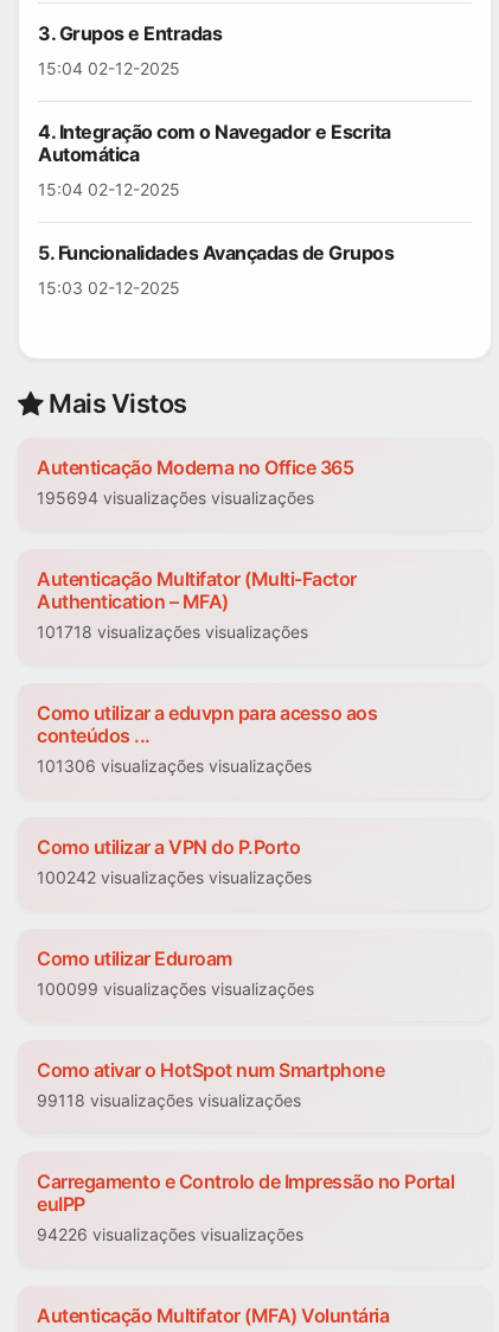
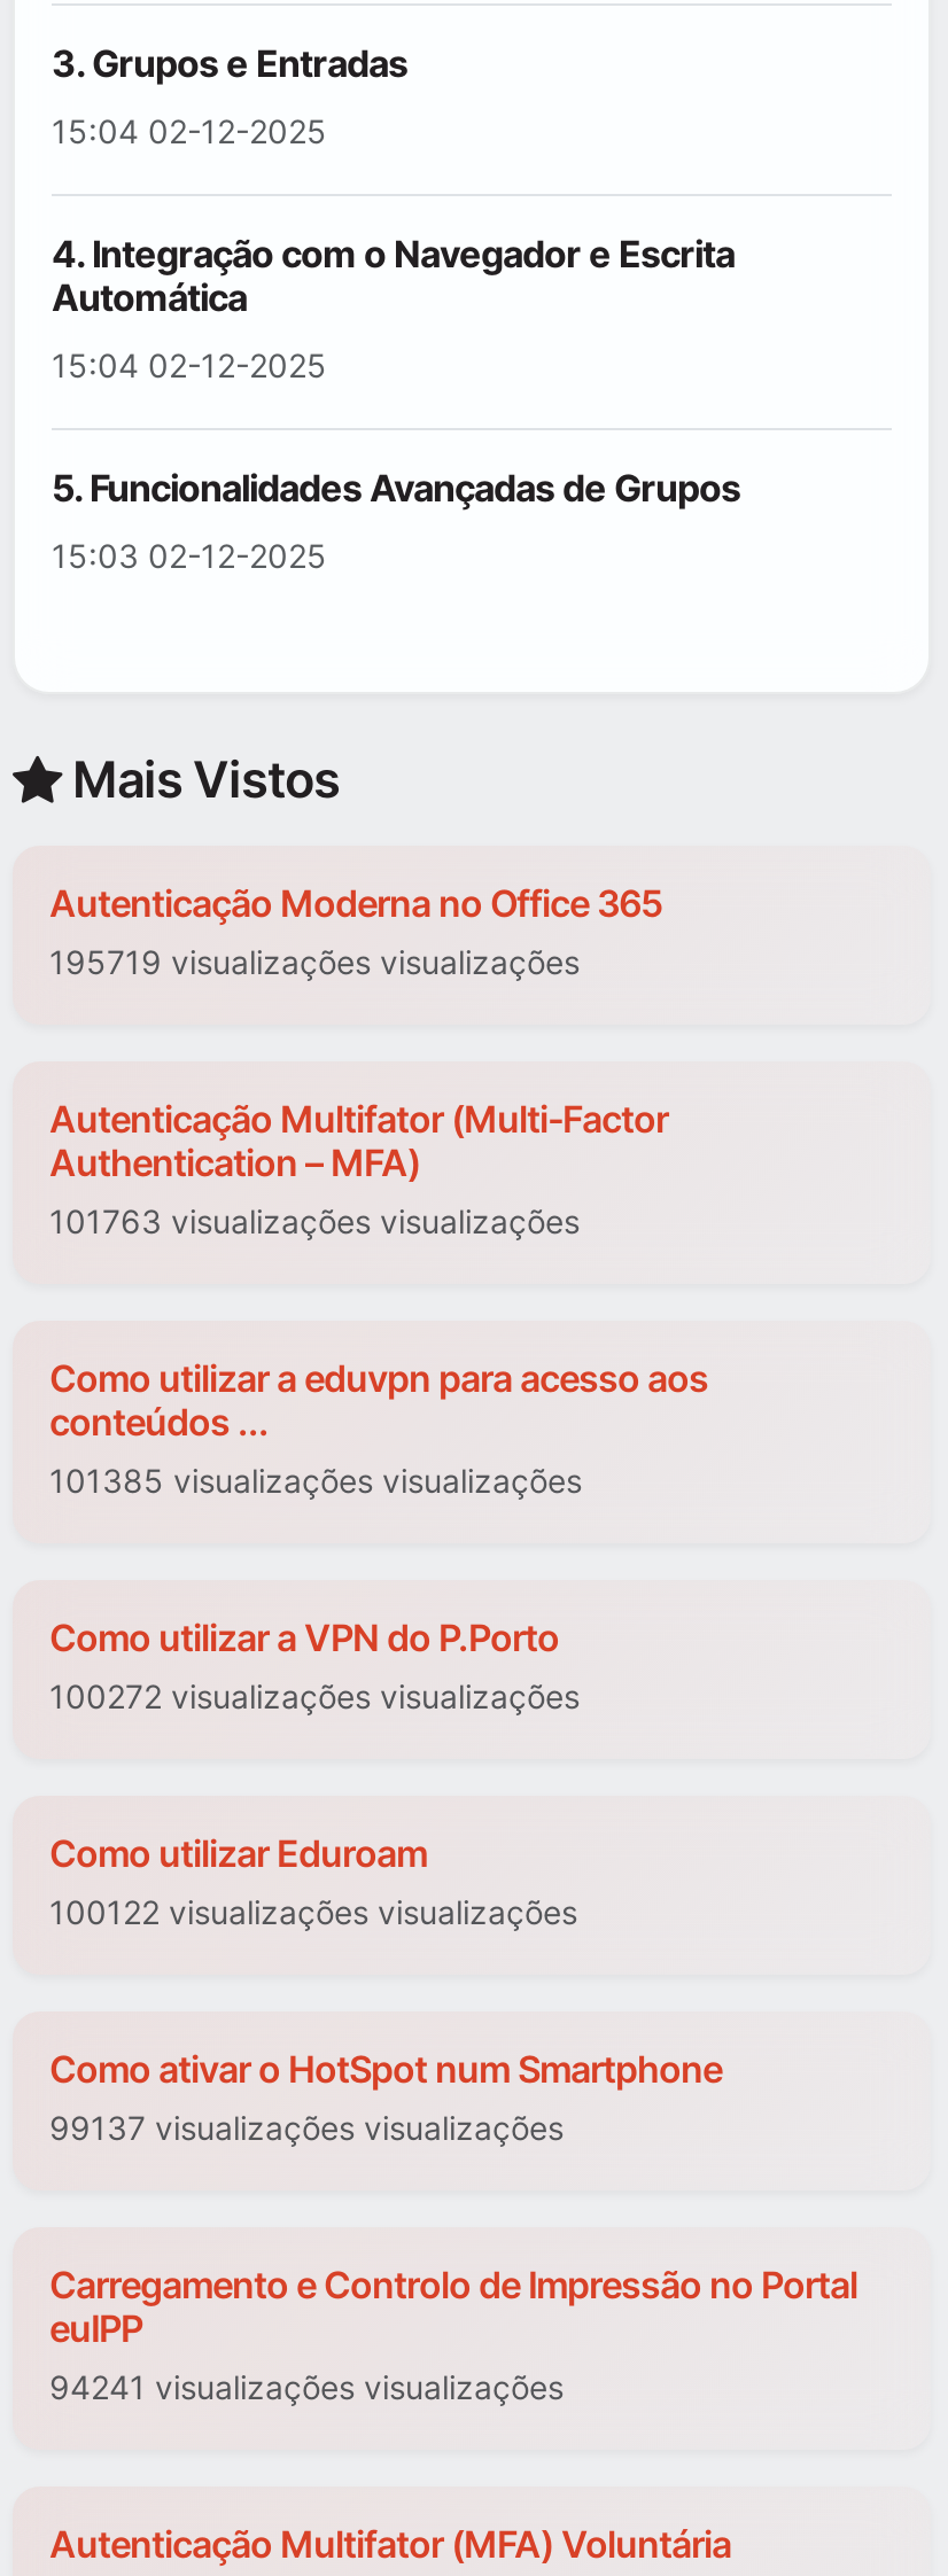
[37,488,314,508] 195694 visualizações visualizações -> [49,943,580,982] 195719 visualizações visualizações
[37,622,308,642] 101718 visualizações visualizações -> [49,1203,580,1242] 101763 visualizações visualizações
[37,756,312,776] 101306 visualizações visualizações -> [49,1462,582,1501] 101385 visualizações visualizações
[37,868,312,888] 100242 visualizações visualizações -> [49,1678,580,1717] 100272 visualizações visualizações
[37,979,314,999] 100099 visualizações visualizações -> [49,1893,577,1932] 100122 visualizações visualizações
[37,1091,301,1111] 99118 visualizações visualizações -> [49,2109,564,2148] 99137 visualizações visualizações
[37,1225,303,1245] 94226 visualizações visualizações -> [49,2368,564,2407] 94241 visualizações visualizações

